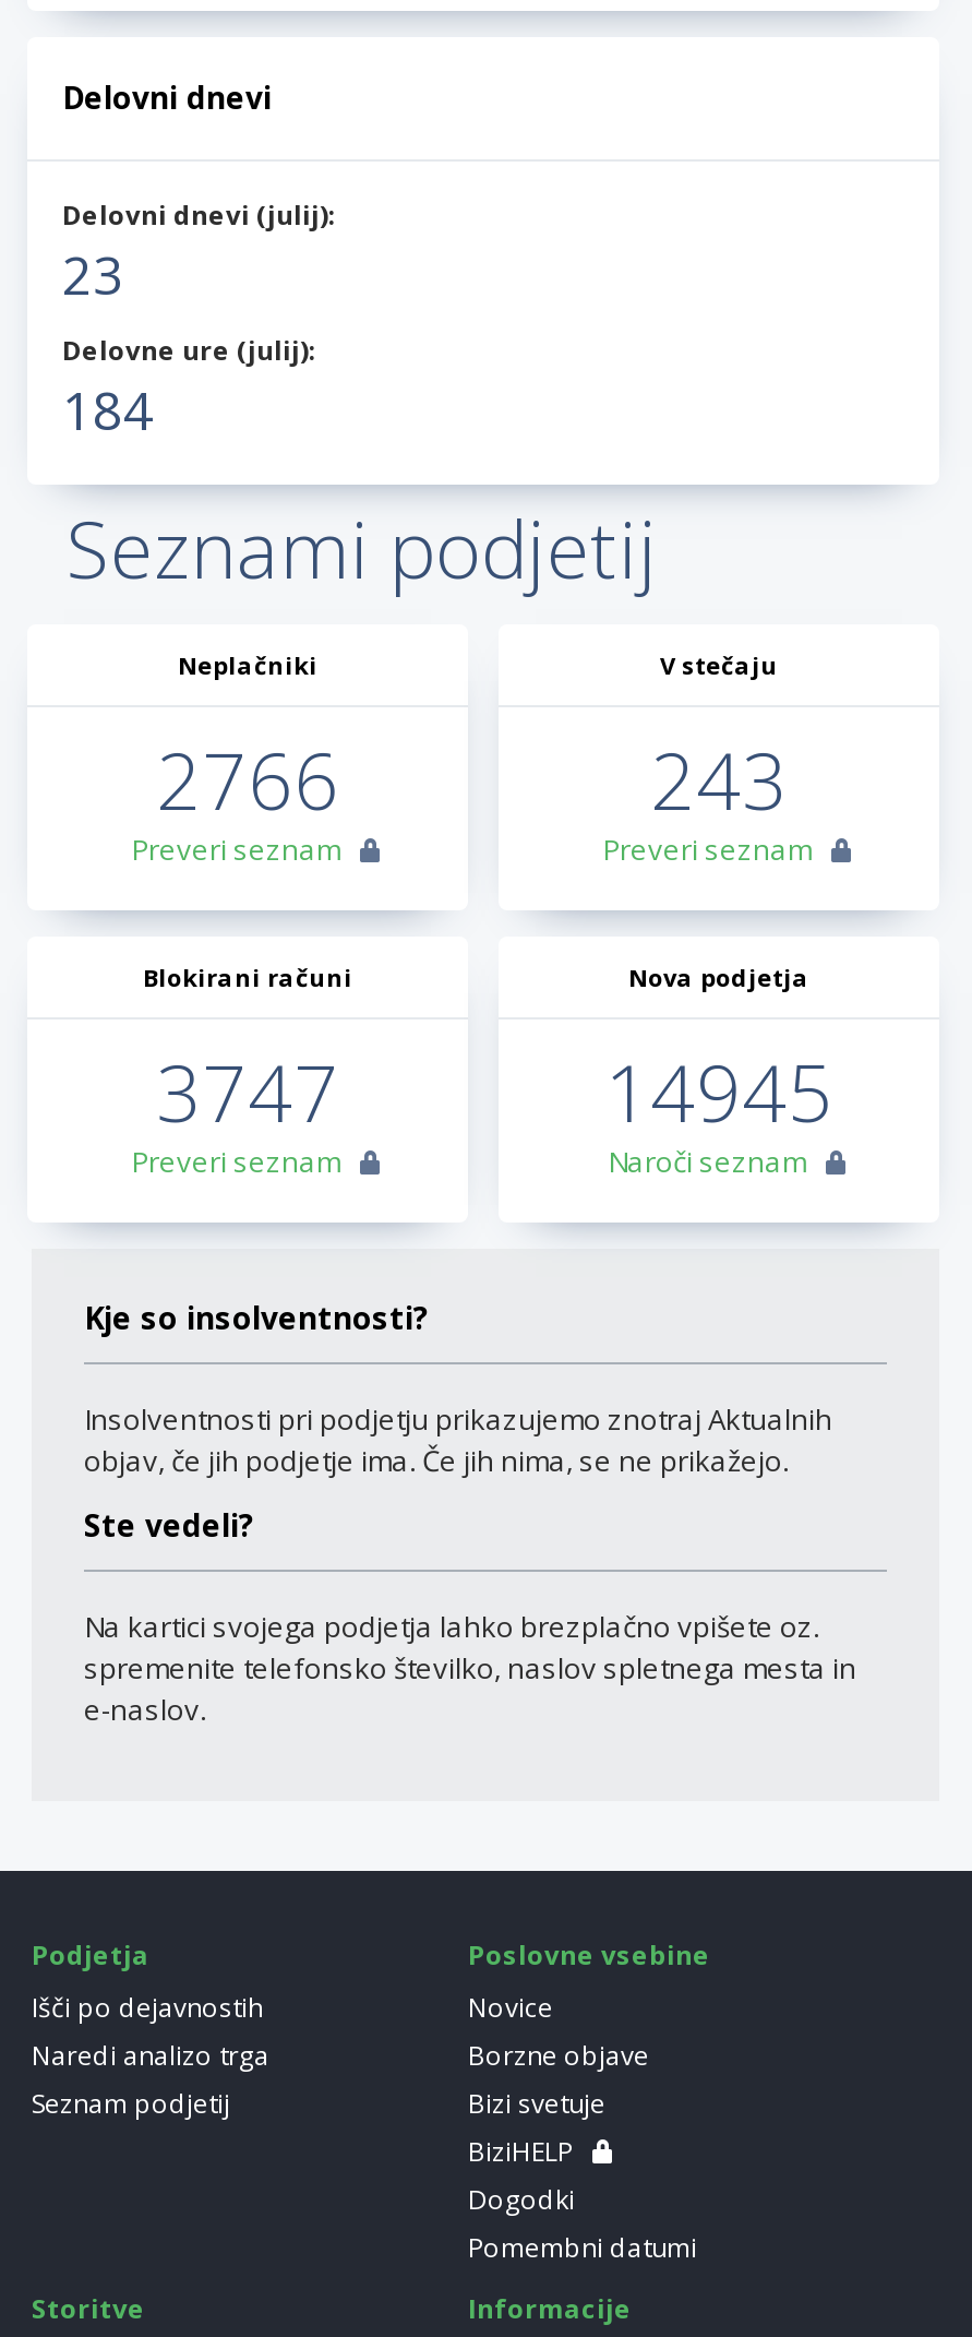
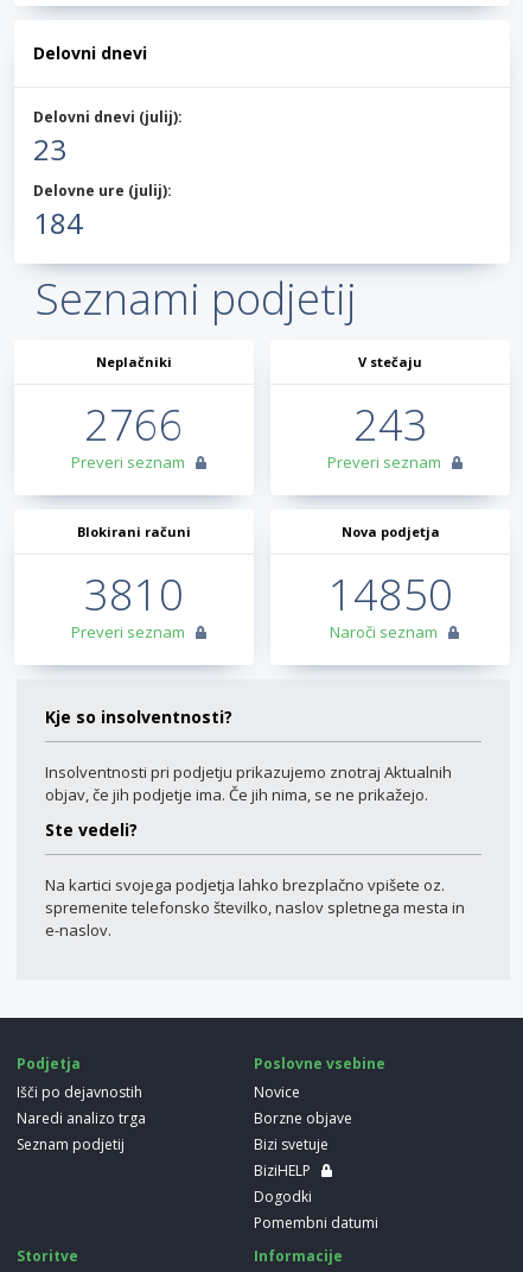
[156,1039,339,1146] 3747 -> [84,565,184,624] 3810
[604,1039,833,1146] 14945 -> [328,565,452,624] 14850

